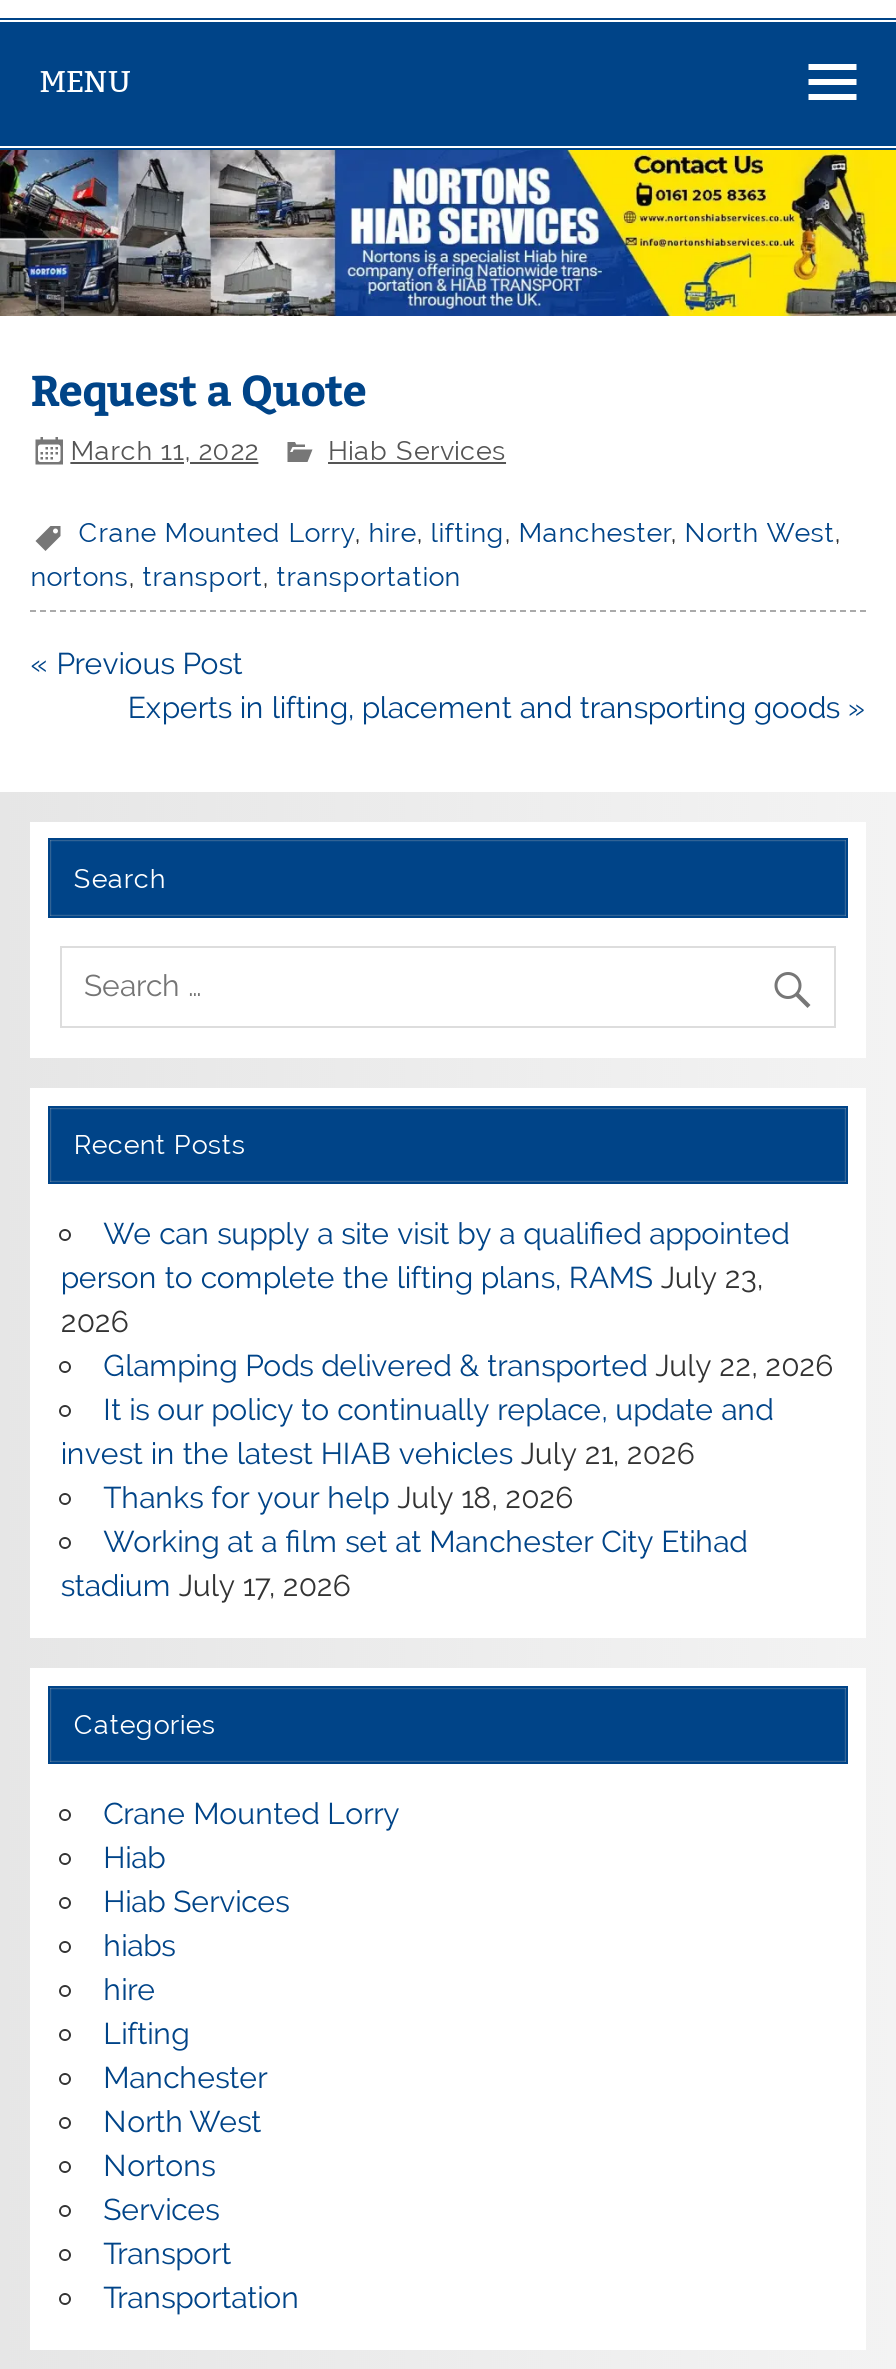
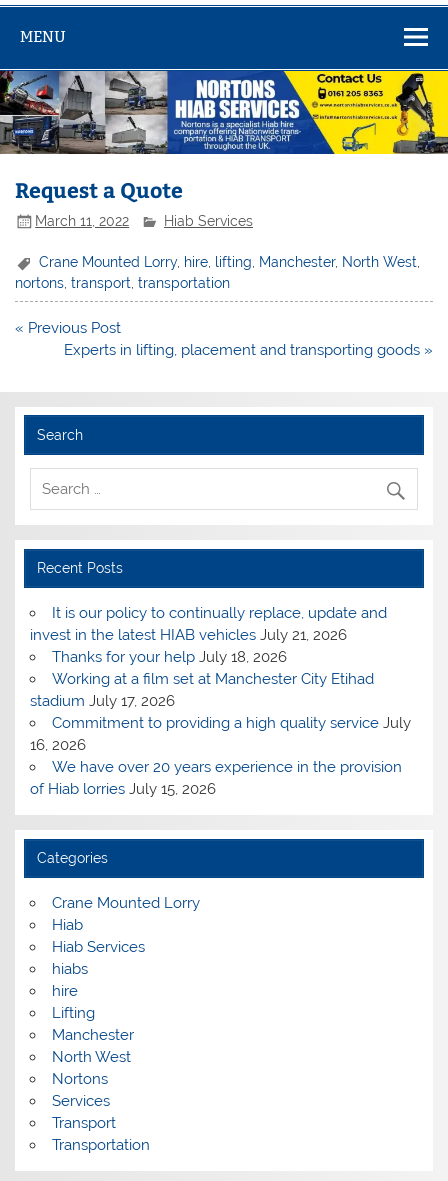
[61,1216,833,1384] We can supply a site visit by a qualified appointed | person to complete the lifting plans, RAMS July 23, | 2026 | Glamping Pods delivered & transported July 22, 2026 -> none
moved [61,1392,773,1604] -> [30,604,387,710]: It is our policy to continually replace, update and | invest in the latest HIAB vehicles July 21, 2026 | Thanks for your help July 18, 2026 | Working at a film set at Manchester City Etihad | stadium July 17, 2026
none -> [30,714,411,798] Commitment to providing a high quality service July | 16, 2026 | We have over 20 years experience in the provision | of Hiab lorries July 15, 2026

